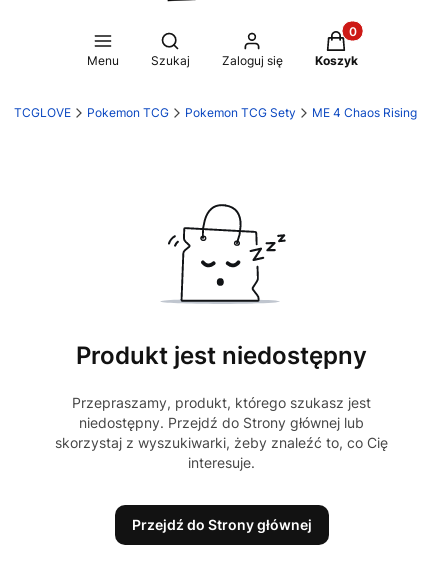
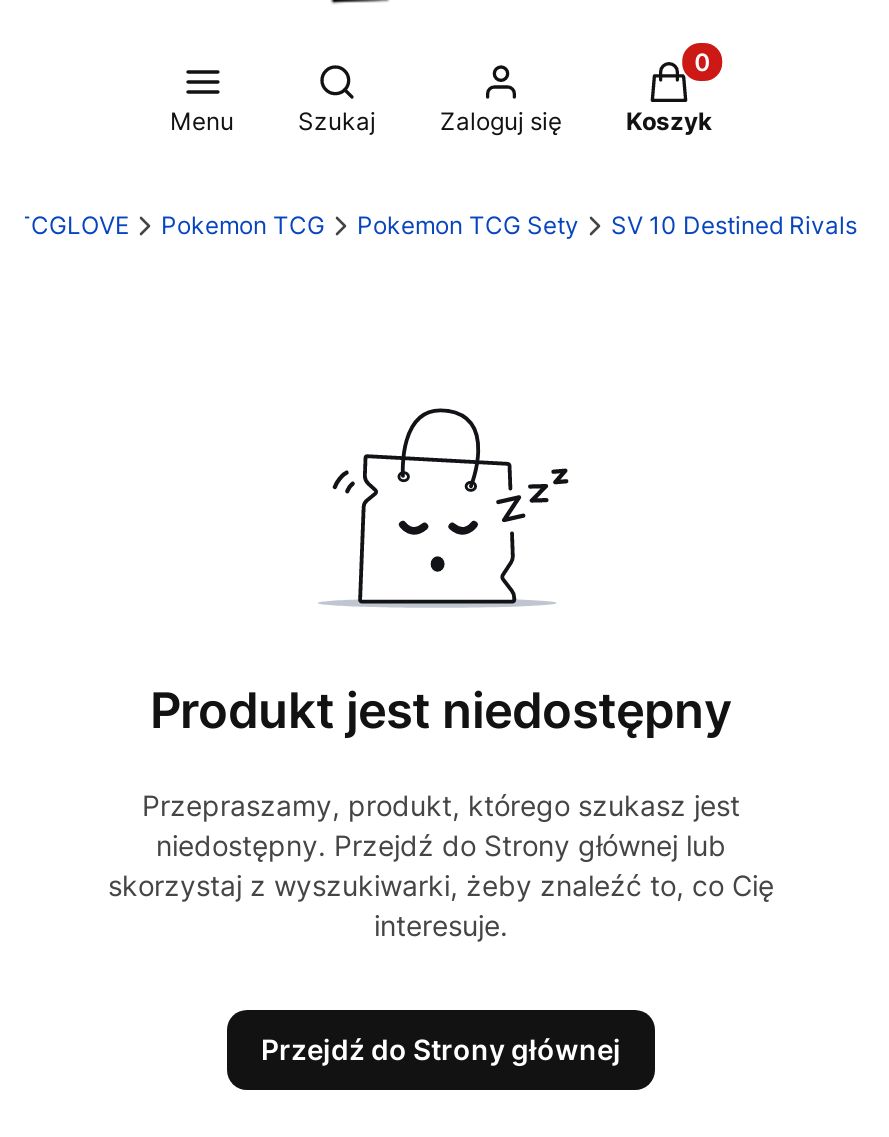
[312,105,417,120] ME 4 Chaos Rising -> [611,210,857,240] SV 10 Destined Rivals

